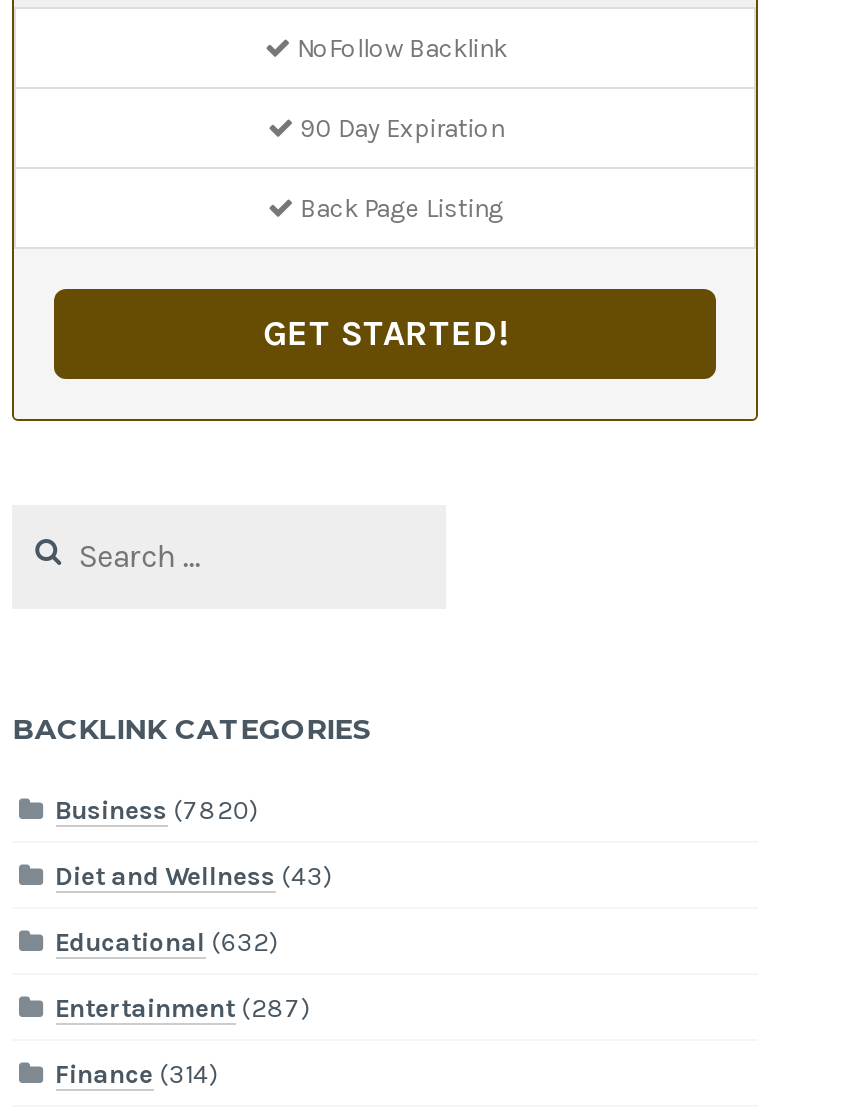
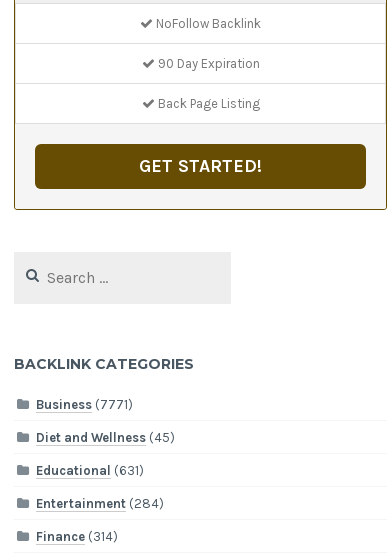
[55,794,259,824] Business (7820) -> [36,397,133,412] Business (7771)
[55,860,333,890] Diet and Wellness (43) -> [36,430,175,445] Diet and Wellness (45)
[55,926,279,956] Educational (632) -> [36,463,144,478] Educational (631)
[55,992,311,1022] Entertainment (287) -> [36,496,164,511] Entertainment (284)

